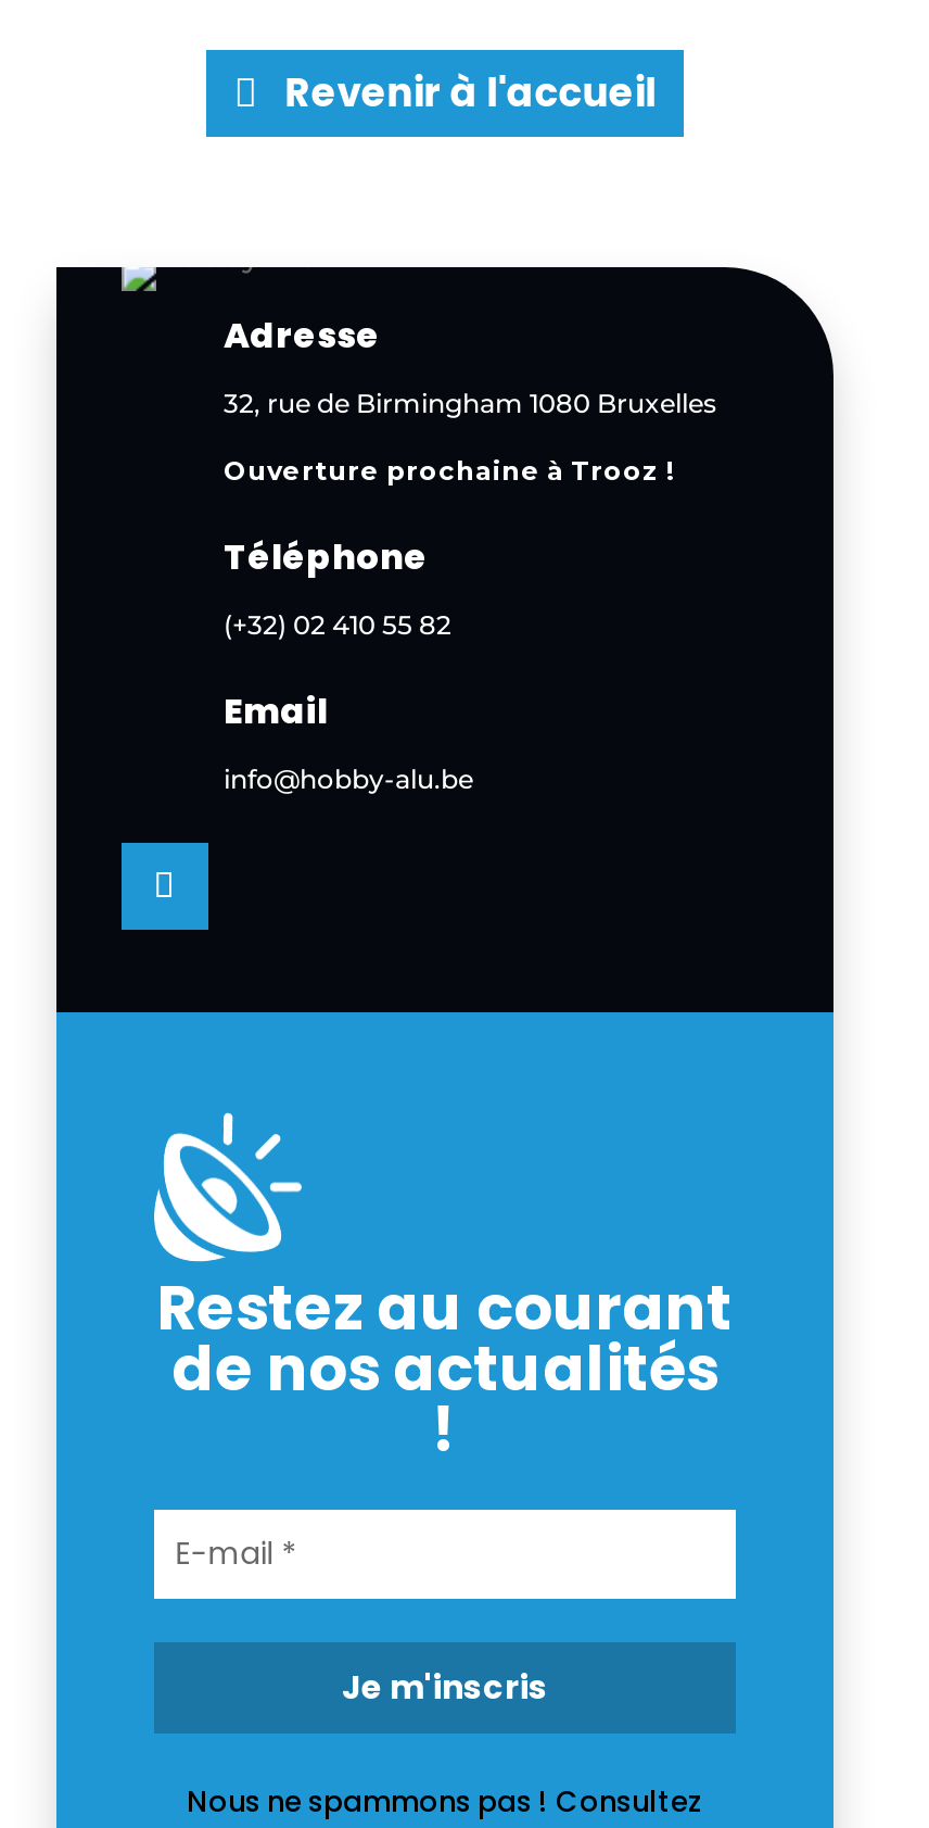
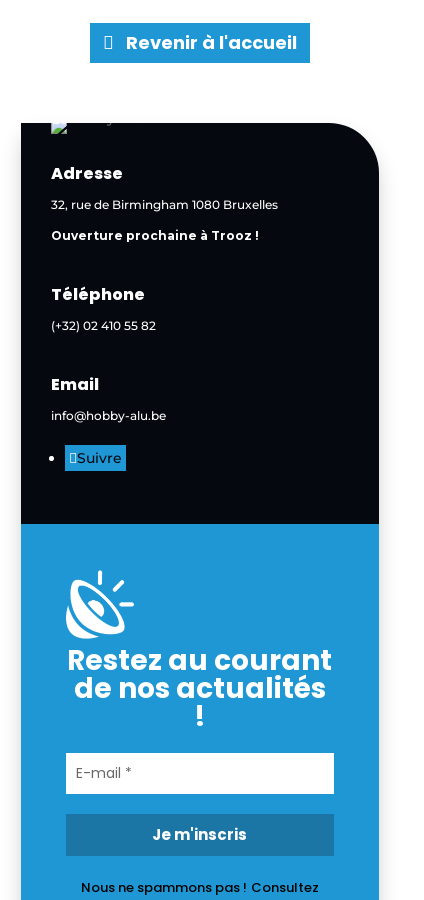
none -> [77,449,122,467] Suivre
[117,840,211,933] [image] -> [48,446,91,486] [image]

